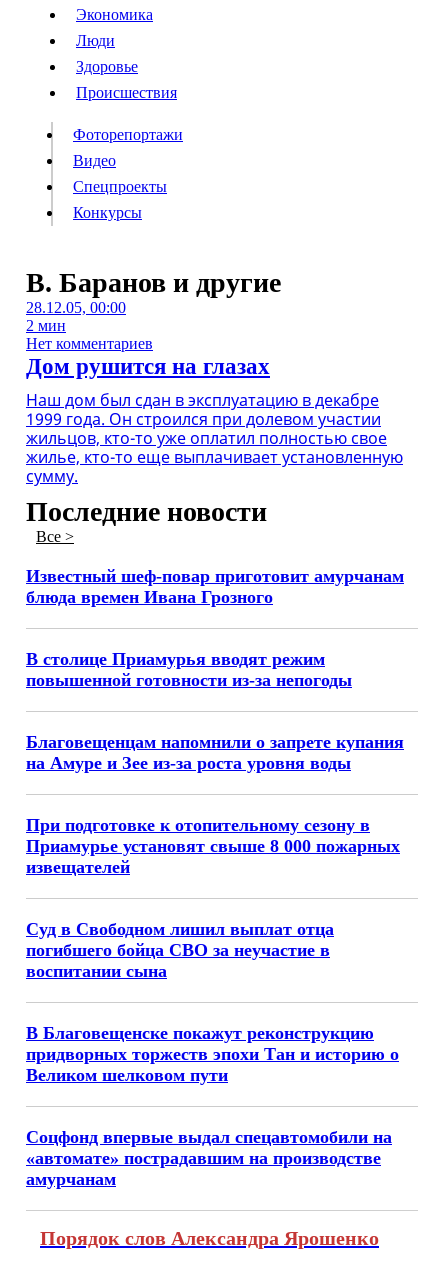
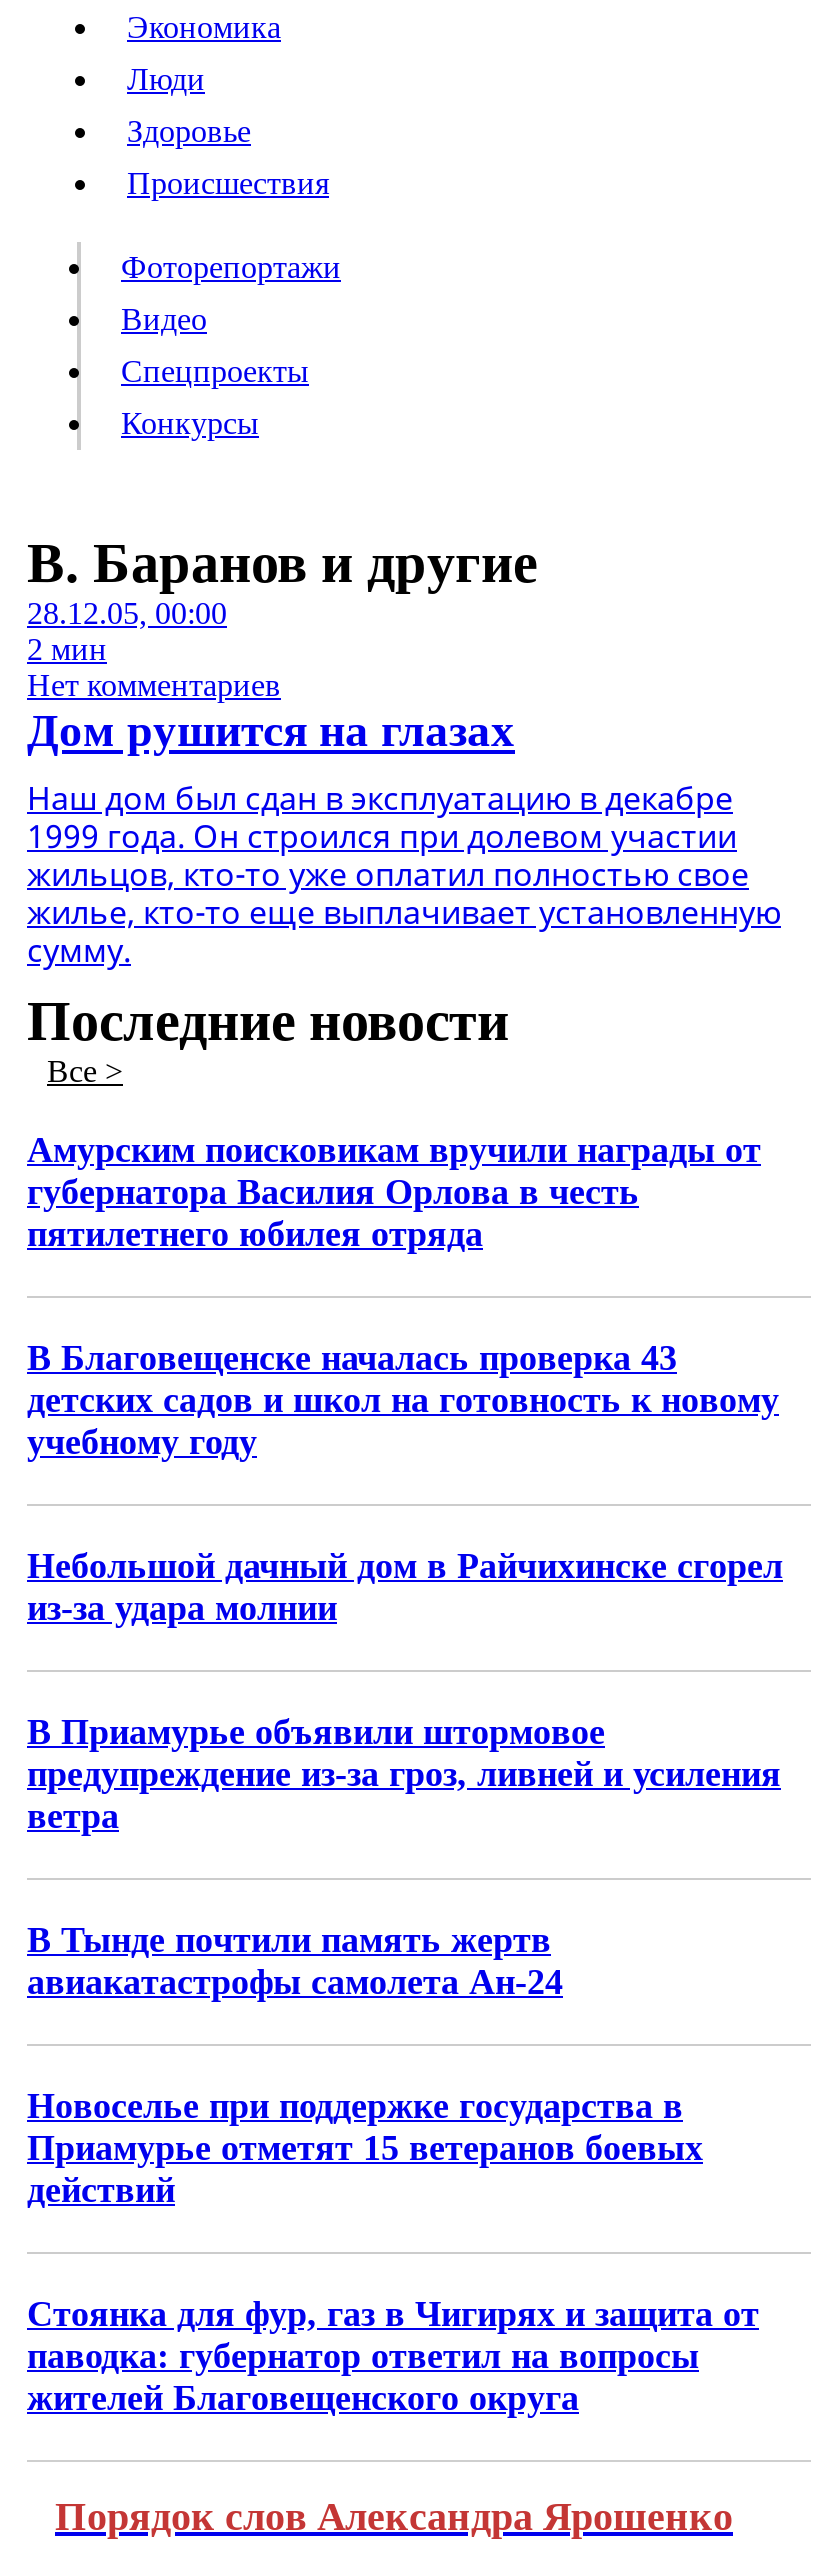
[26,566,404,607] Известный шеф-повар приготовит амурчанам | блюда времен Ивана Грозного -> [27,1131,761,1255] Амурским поисковикам вручили награды от | губернатора Василия Орлова в честь | пятилетнего юбилея отряда
[26,649,352,690] В столице Приамурья вводят режим | повышенной готовности из-за непогоды -> [27,1339,779,1463] В Благовещенске началась проверка 43 | детских садов и школ на готовность к новому | учебному году
[26,732,404,773] Благовещенцам напомнили о запрете купания | на Амуре и Зее из-за роста уровня воды -> [27,1547,783,1629] Небольшой дачный дом в Райчихинске сгорел | из-за удара молнии
[26,815,400,877] При подготовке к отопительному сезону в | Приамурье установят свыше 8 000 пожарных | извещателей -> [27,1713,781,1837] В Приамурье объявили штормовое | предупреждение из-за гроз, ливней и усиления | ветра
[26,919,334,981] Суд в Свободном лишил выплат отца | погибшего бойца СВО за неучастие в | воспитании сына -> [27,1921,563,2003] В Тынде почтили память жертв | авиакатастрофы самолета Ан-24
[26,1023,399,1085] В Благовещенске покажут реконструкцию | придворных торжеств эпохи Тан и историю о | Великом шелковом пути -> [27,2087,703,2211] Новоселье при поддержке государства в | Приамурье отметят 15 ветеранов боевых | действий
[26,1127,392,1189] Соцфонд впервые выдал спецавтомобили на | «автомате» пострадавшим на производстве | амурчанам -> [27,2295,759,2419] Стоянка для фур, газ в Чигирях и защита от | паводка: губернатор ответил на вопросы | жителей Благовещенского округа

